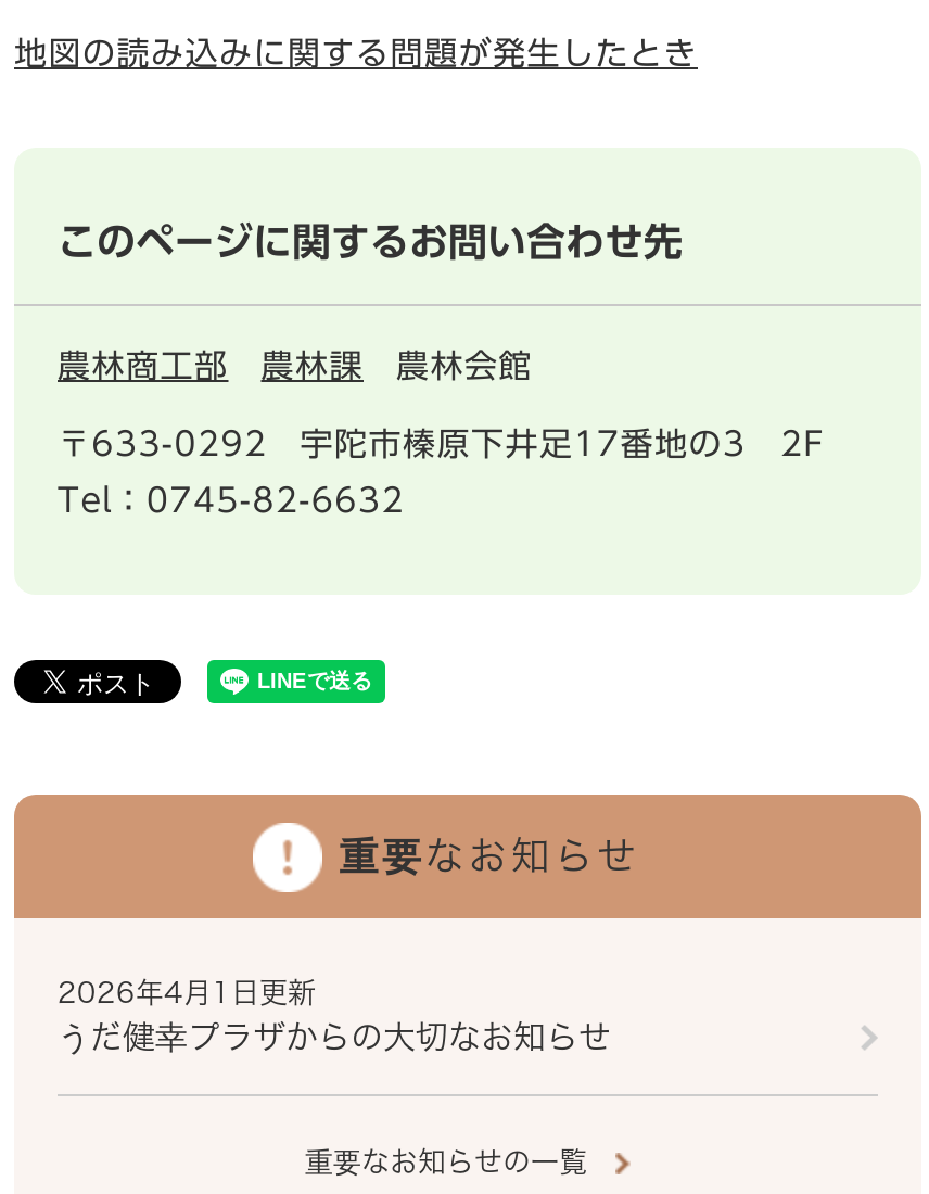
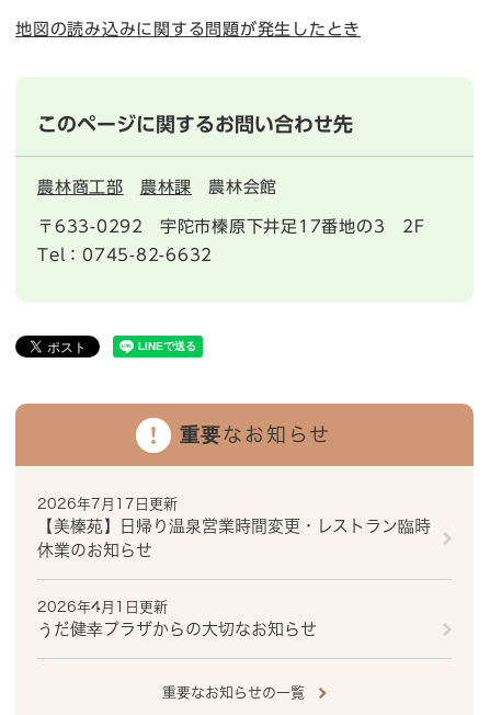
none -> [37,497,431,559] 2026年7月17日更新 | 【美榛苑】日帰り温泉営業時間変更・レストラン臨時 | 休業のお知らせ

